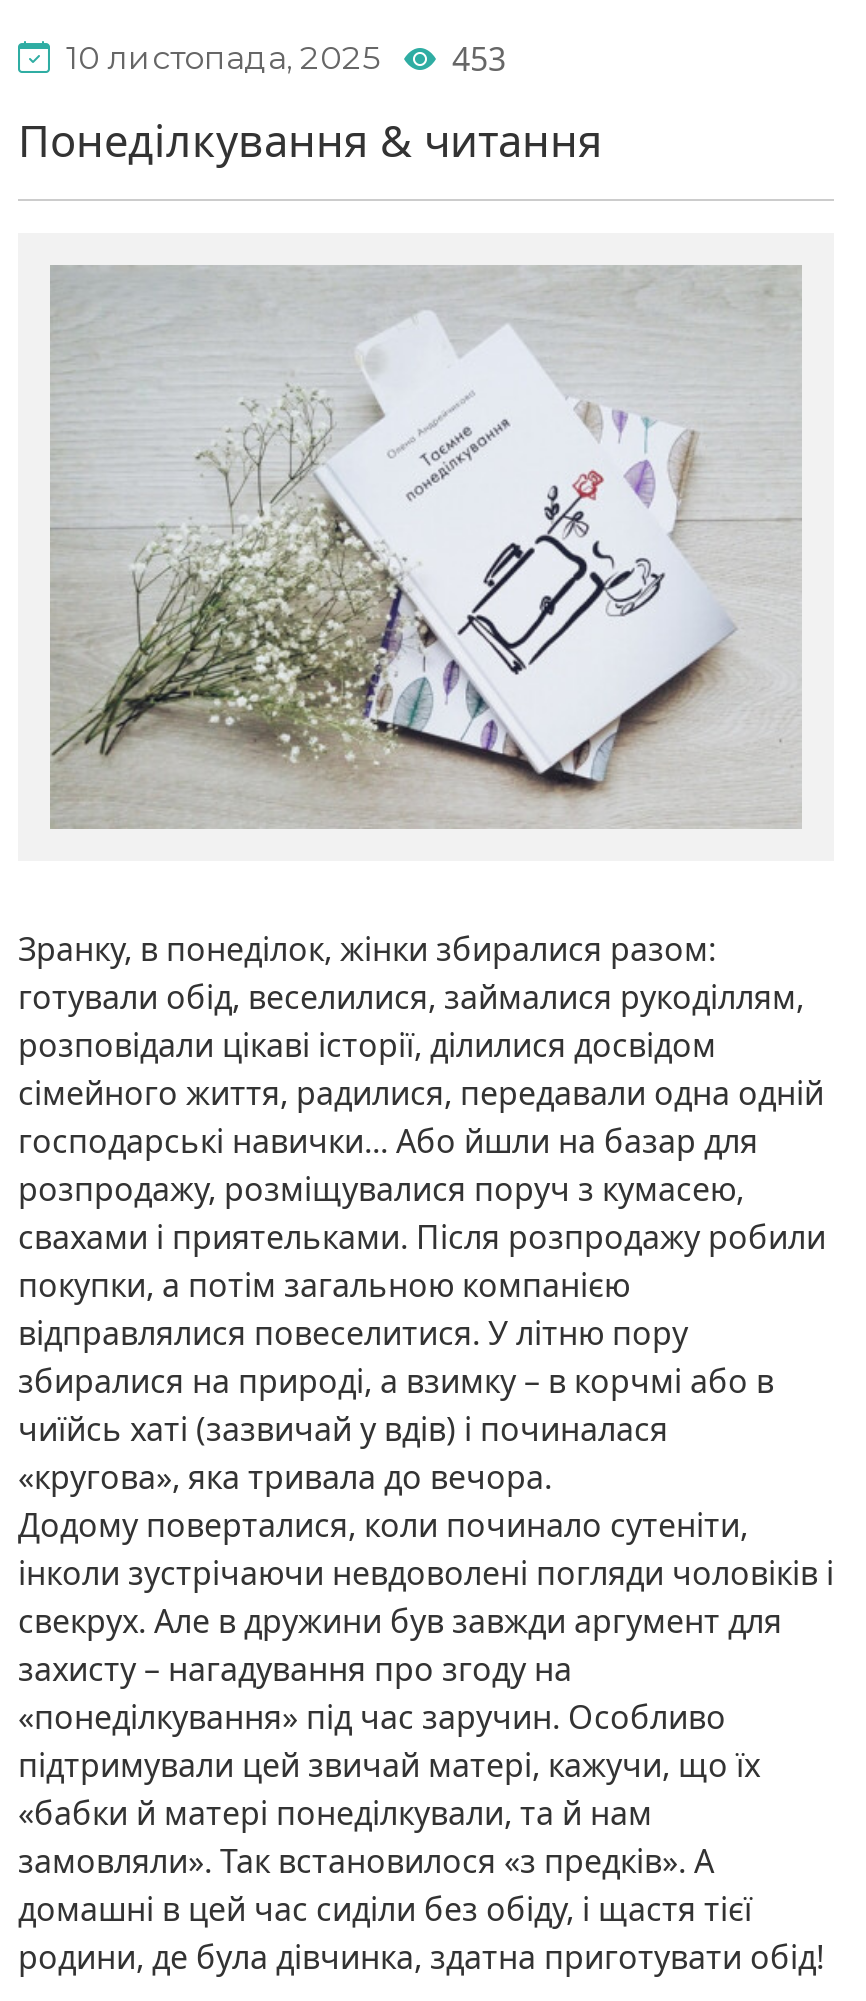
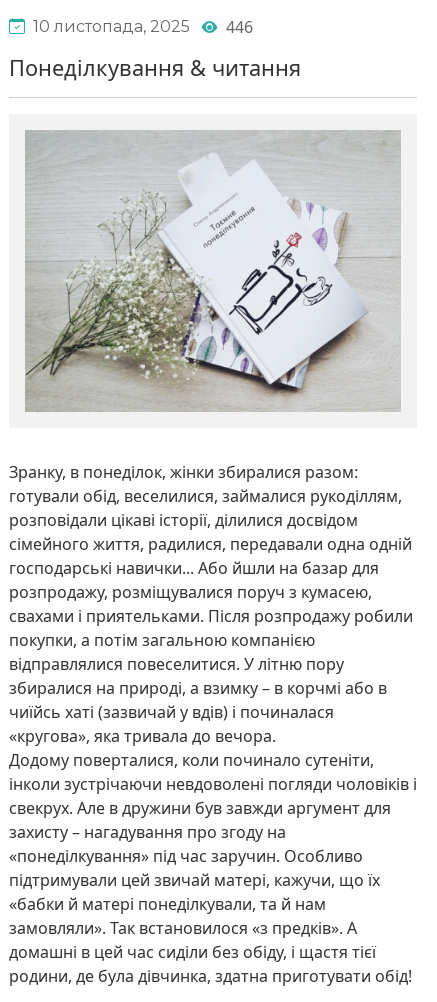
[66,37,506,81] 10 листопада, 2025 453 -> [33,16,253,38] 10 листопада, 2025 446

